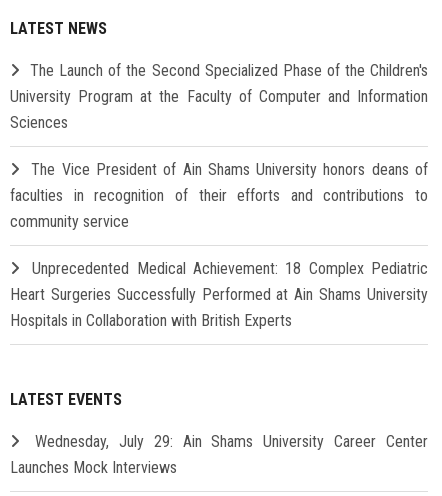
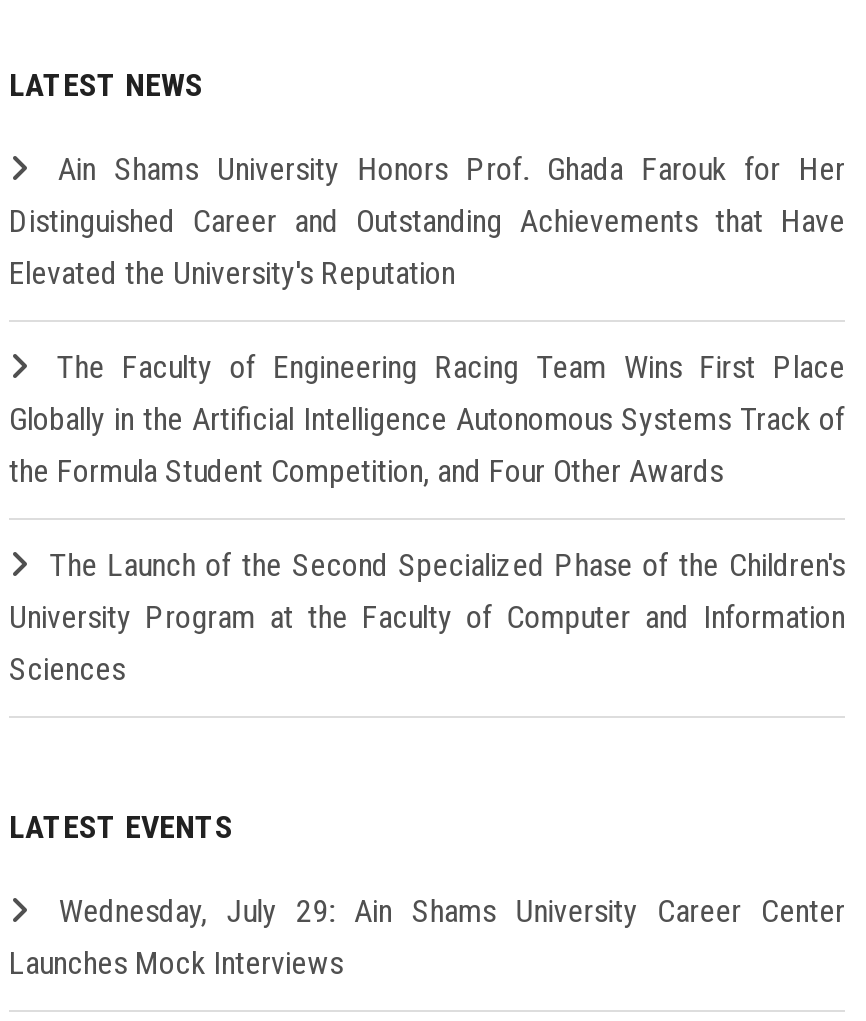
none -> [9,151,845,491] Ain Shams University Honors Prof. Ghada Farouk for Her | Distinguished Career and Outstanding Achievements that Have | Elevated the University's Reputation | The Faculty of Engineering Racing Team Wins First Place | Globally in the Artificial Intelligence Autonomous Systems Track of | the Formula Student Competition, and Four Other Awards
moved [10,61,428,132] -> [9,547,845,689]: The Launch of the Second Specialized Phase of the Children's | University Program at the Faculty of Computer and Information | Sciences
[10,160,428,330] The Vice President of Ain Shams University honors deans of | faculties in recognition of their efforts and contributions to | community service | Unprecedented Medical Achievement: 18 Complex Pediatric | Heart Surgeries Successfully Performed at Ain Shams University | Hospitals in Collaboration with British Experts -> none

